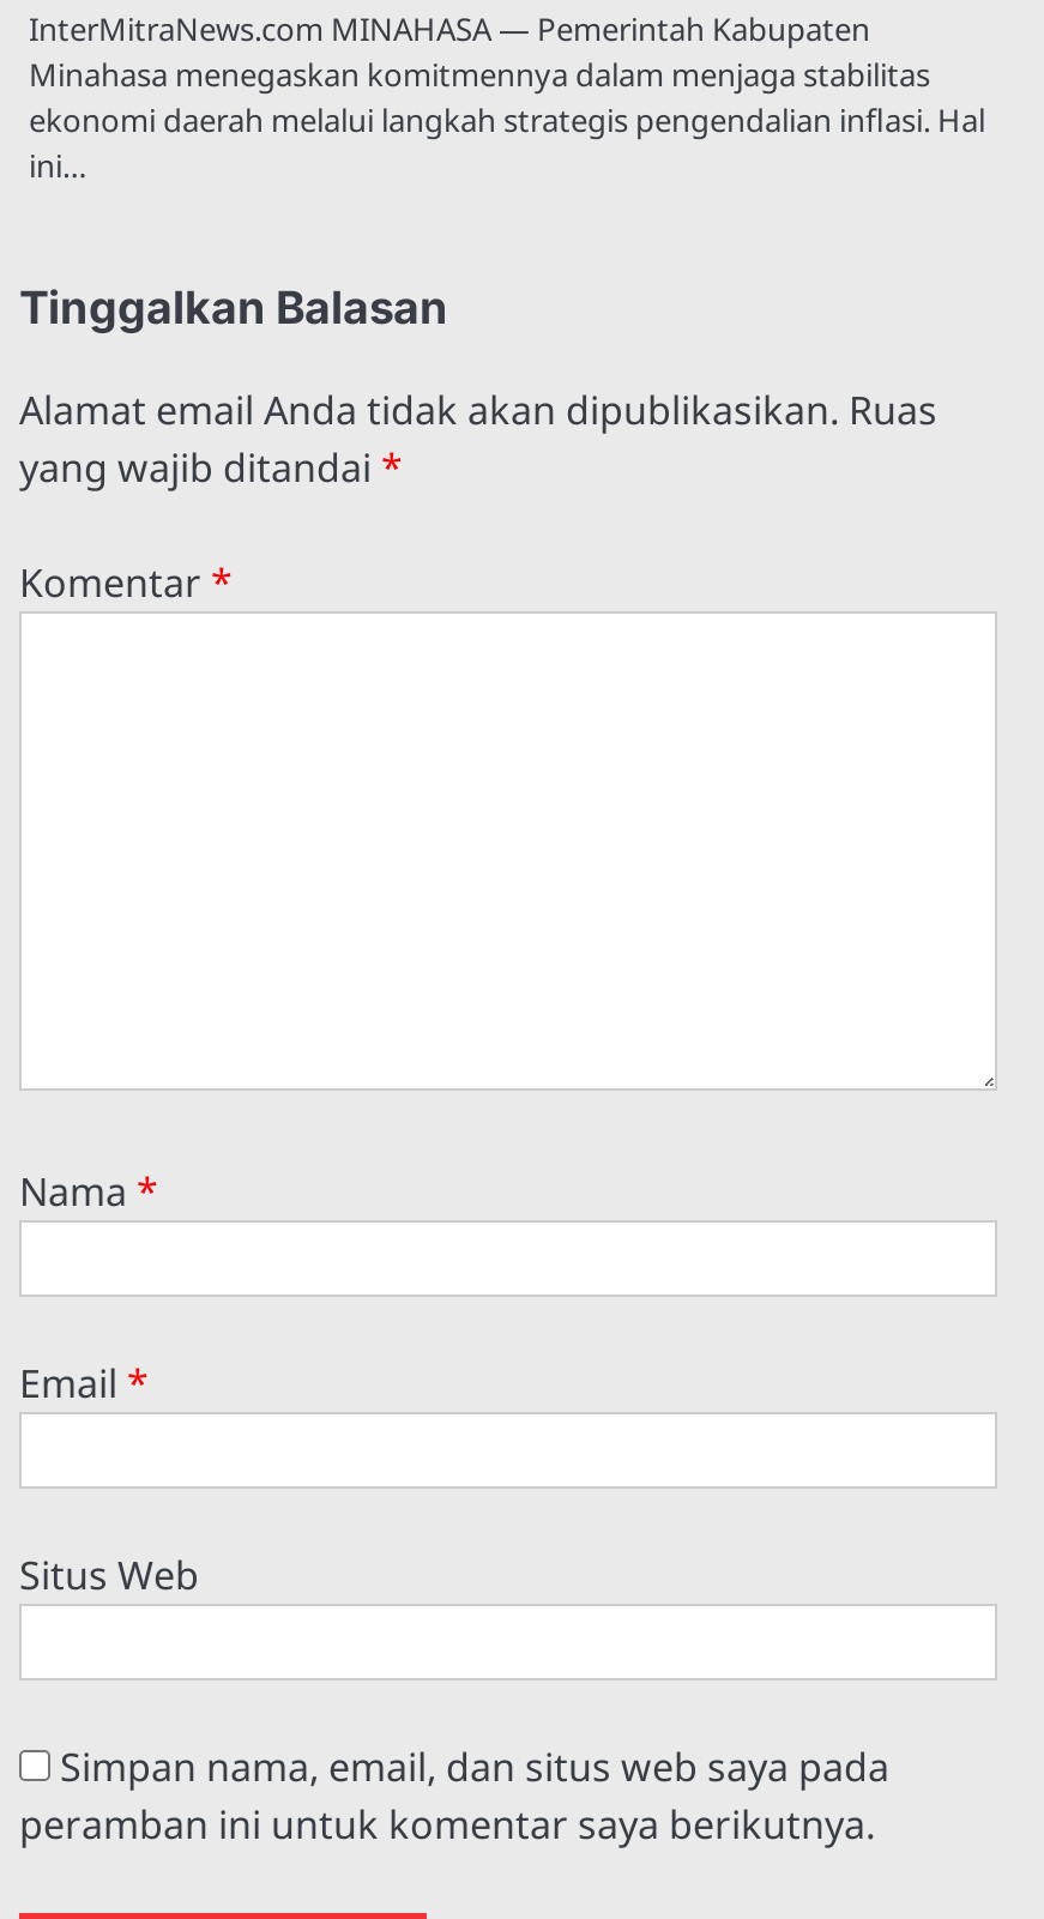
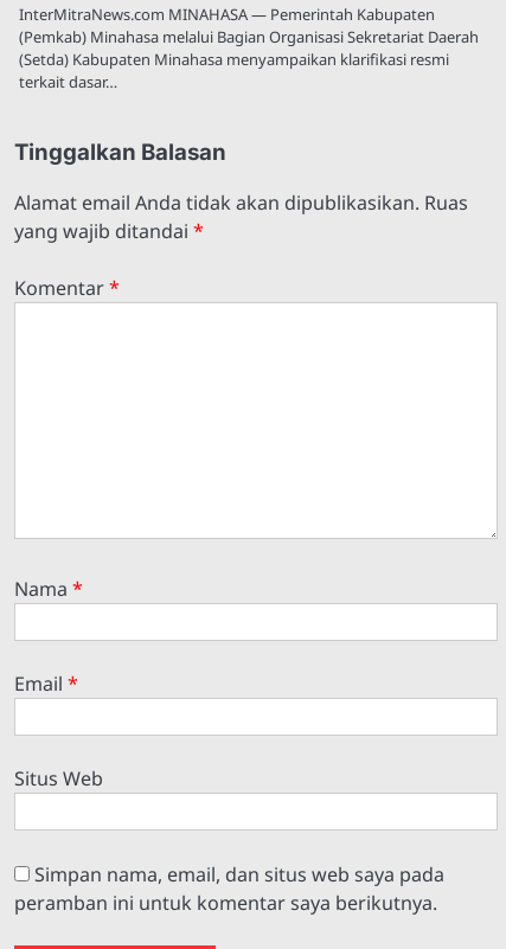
[29,53,985,187] Minahasa menegaskan komitmennya dalam menjaga stabilitas | ekonomi daerah melalui langkah strategis pengendalian inflasi. Hal | ini… -> [19,26,479,92] (Pemkab) Minahasa melalui Bagian Organisasi Sekretariat Daerah | (Setda) Kabupaten Minahasa menyampaikan klarifikasi resmi | terkait dasar…

